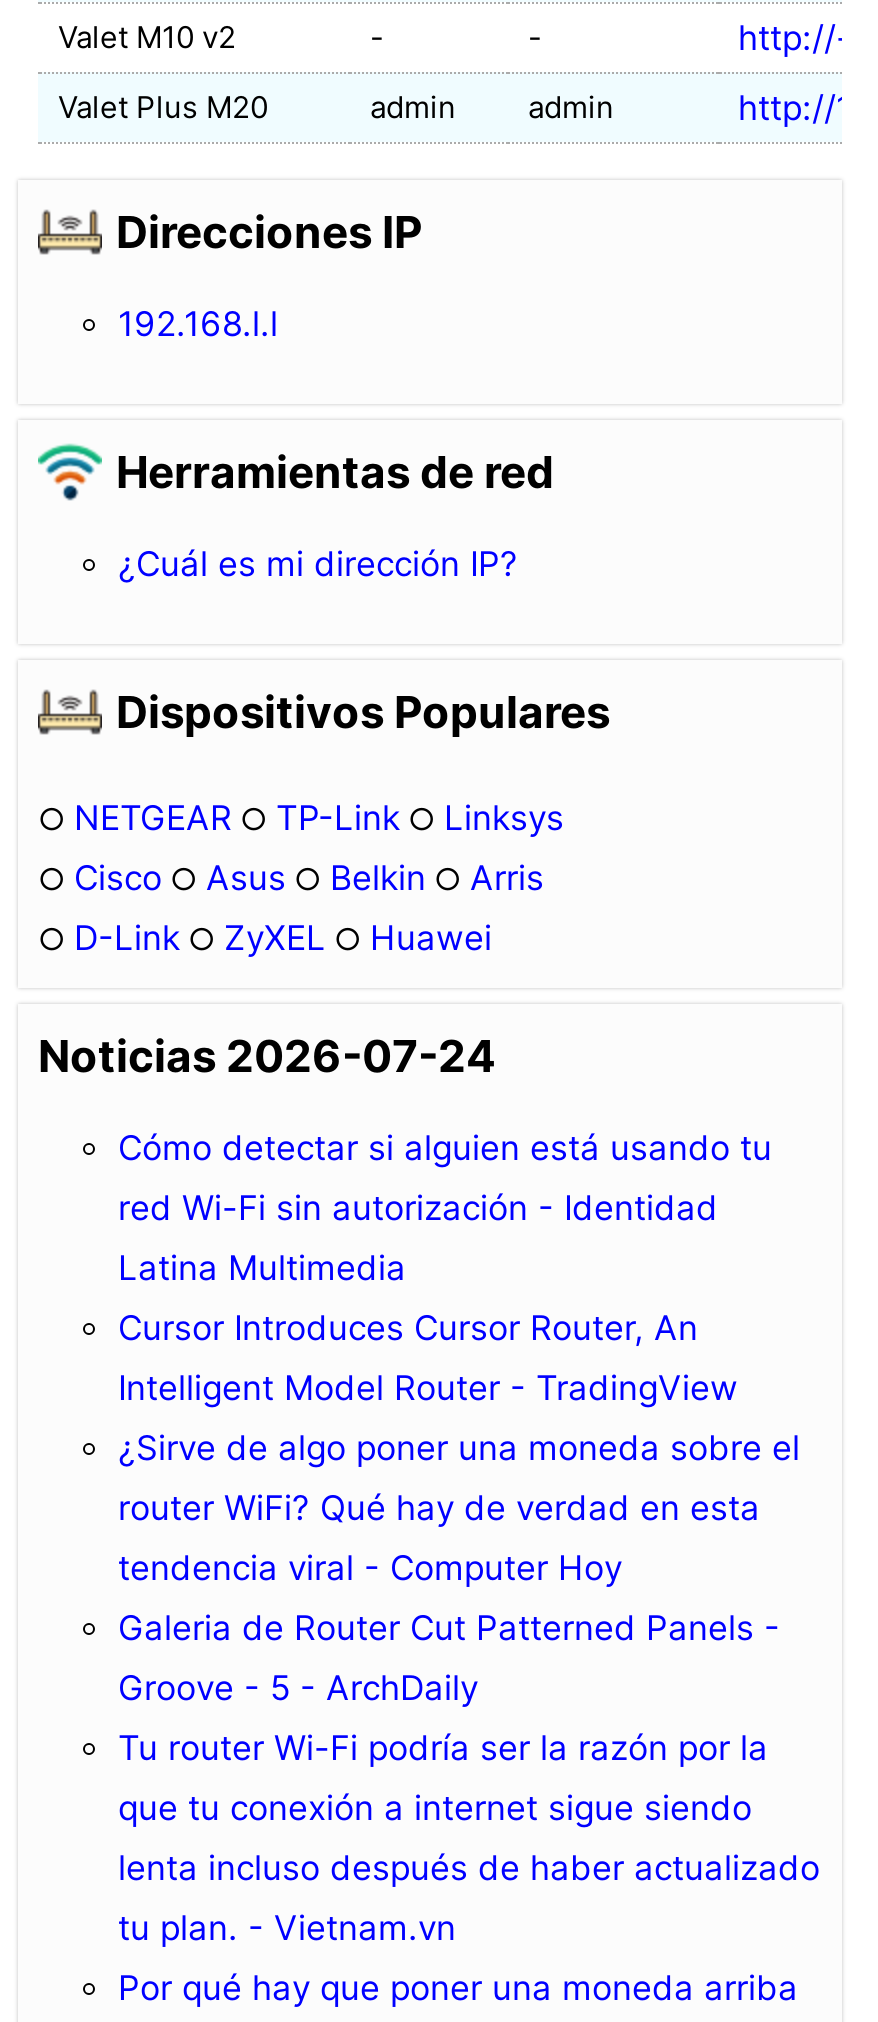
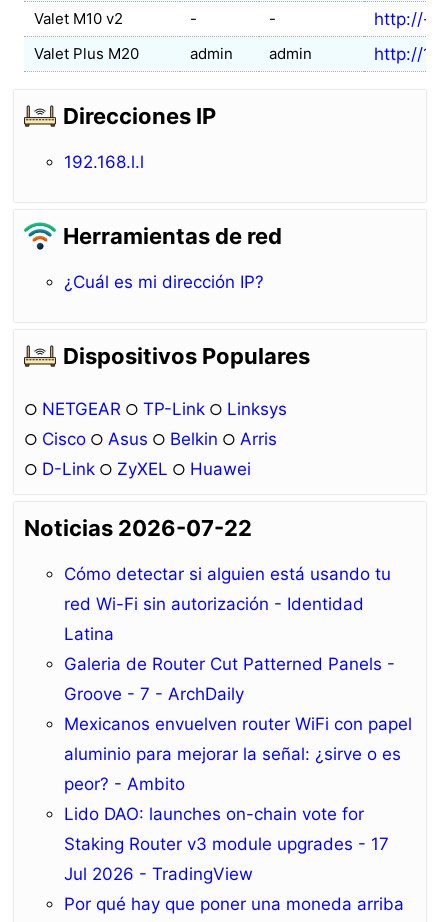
[38,1030,496,1082] Noticias 2026-07-24 -> [24,515,252,541] Noticias 2026-07-22
[118,1248,800,1588] Latina Multimedia | Cursor Introduces Cursor Router, An | Intelligent Model Router - TradingView | ¿Sirve de algo poner una moneda sobre el | router WiFi? Qué hay de verdad en esta | tendencia viral - Computer Hoy -> [64,624,114,644] Latina
moved [118,1608,780,1648] -> [64,654,395,674]: Galeria de Router Cut Patterned Panels -
[118,1668,820,1948] Groove - 5 - ArchDaily | Tu router Wi-Fi podría ser la razón por la | que tu conexión a internet sigue siendo | lenta incluso después de haber actualizado | tu plan. - Vietnam.vn -> [64,684,412,884] Groove - 7 - ArchDaily | Mexicanos envuelven router WiFi con papel | aluminio para mejorar la señal: ¿sirve o es | peor? - Ambito | Lido DAO: launches on-chain vote for | Staking Router v3 module upgrades - 17 | Jul 2026 - TradingView

